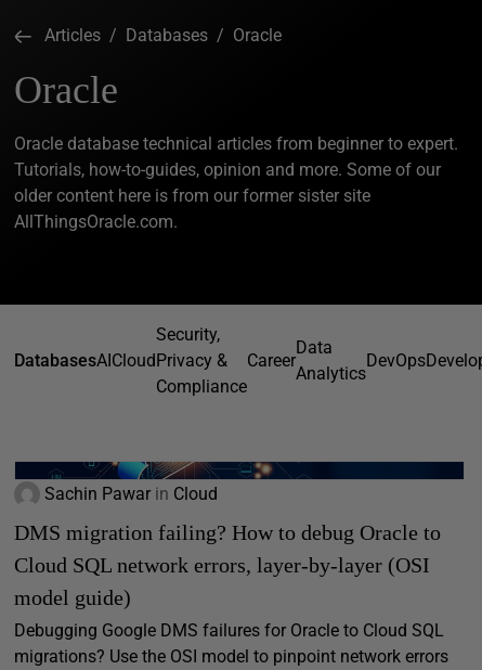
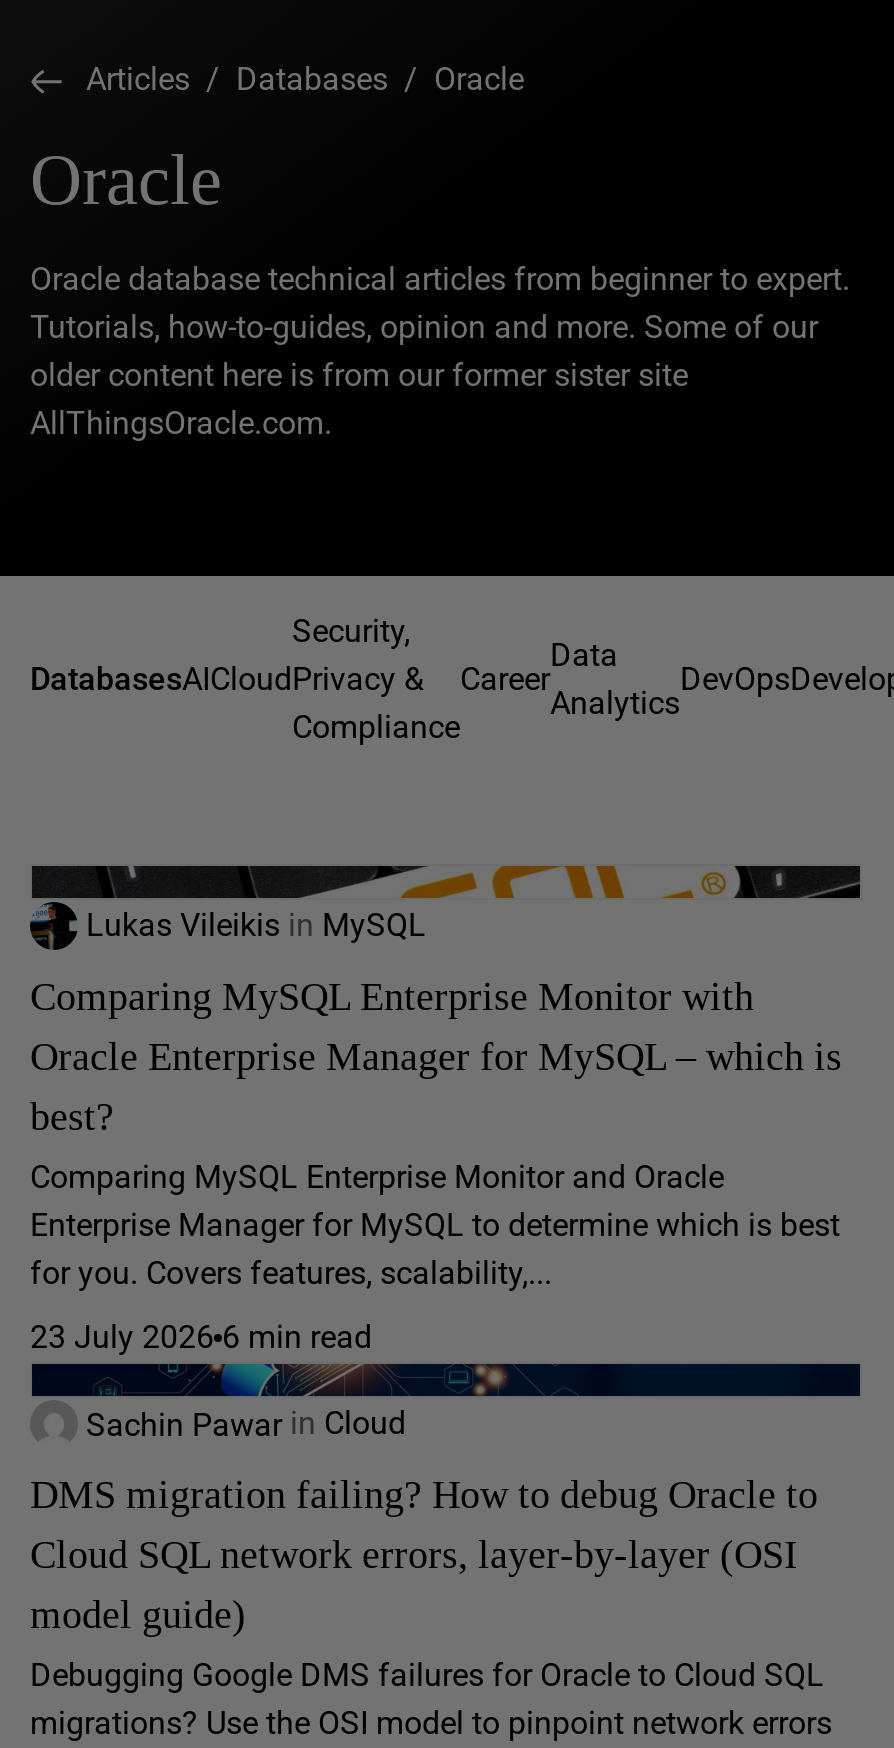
none -> [30,906,842,1356] Lukas Vileikis in MySQL | Comparing MySQL Enterprise Monitor with | Oracle Enterprise Manager for MySQL – which is | best? | Comparing MySQL Enterprise Monitor and Oracle | Enterprise Manager for MySQL to determine which is best | for you. Covers features, scalability,... | 23 July 2026 6 min read

